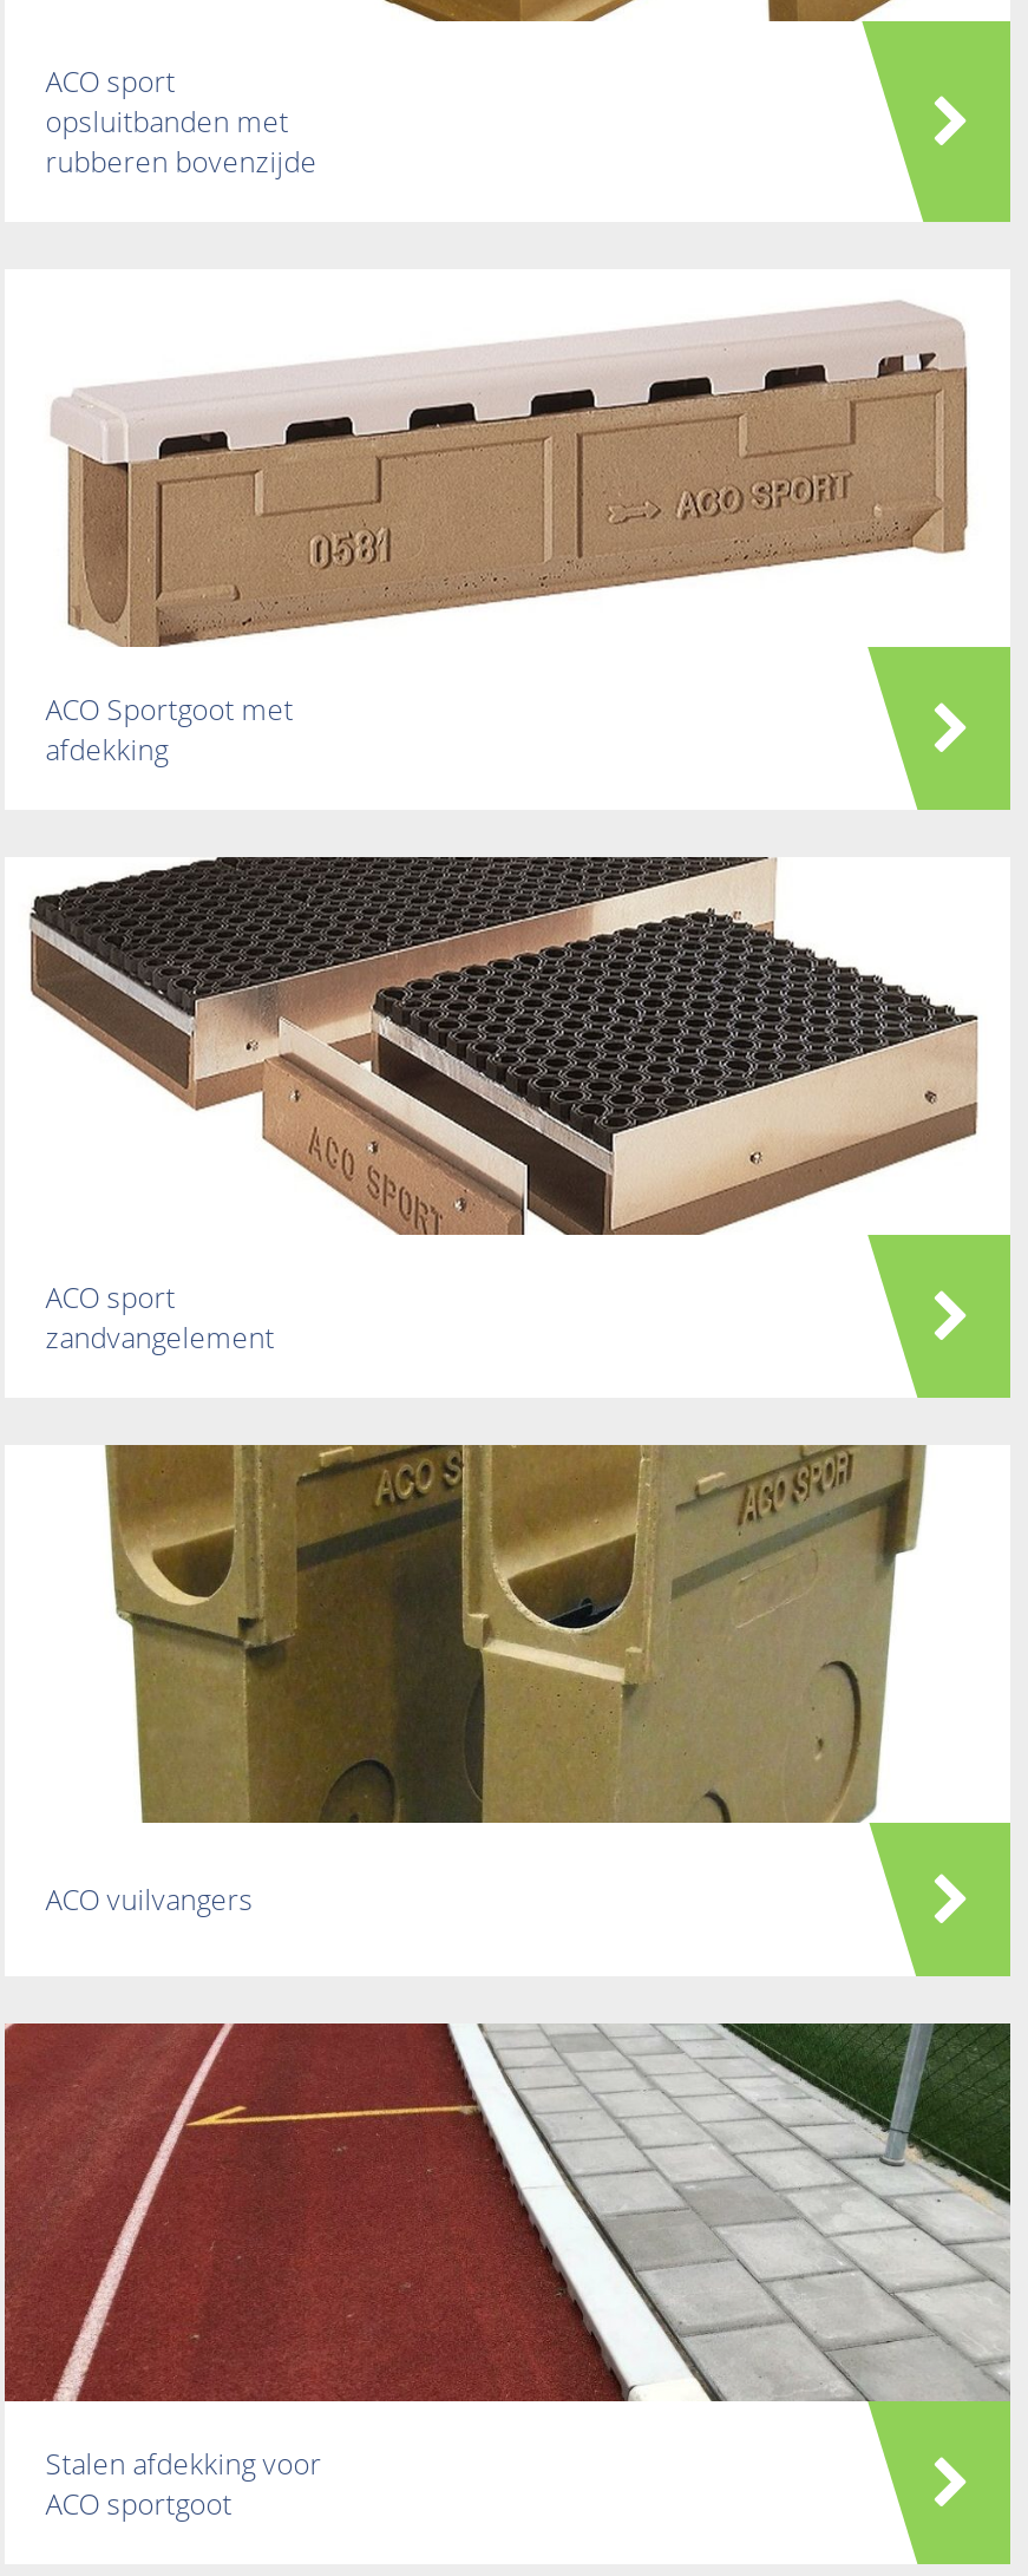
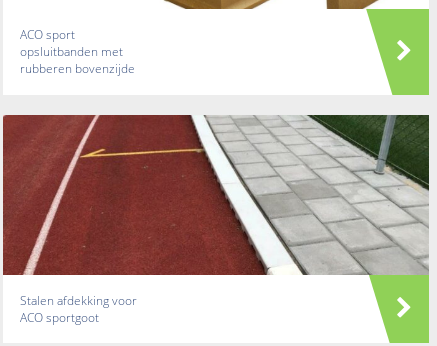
[45,272,1008,770] [image] | ACO Sportgoot met | afdekking -> none
[28,855,1013,1400] [image] | ACO sport | zandvangelement -> none
[45,1443,1008,1979] [image] | ACO vuilvangers -> none

